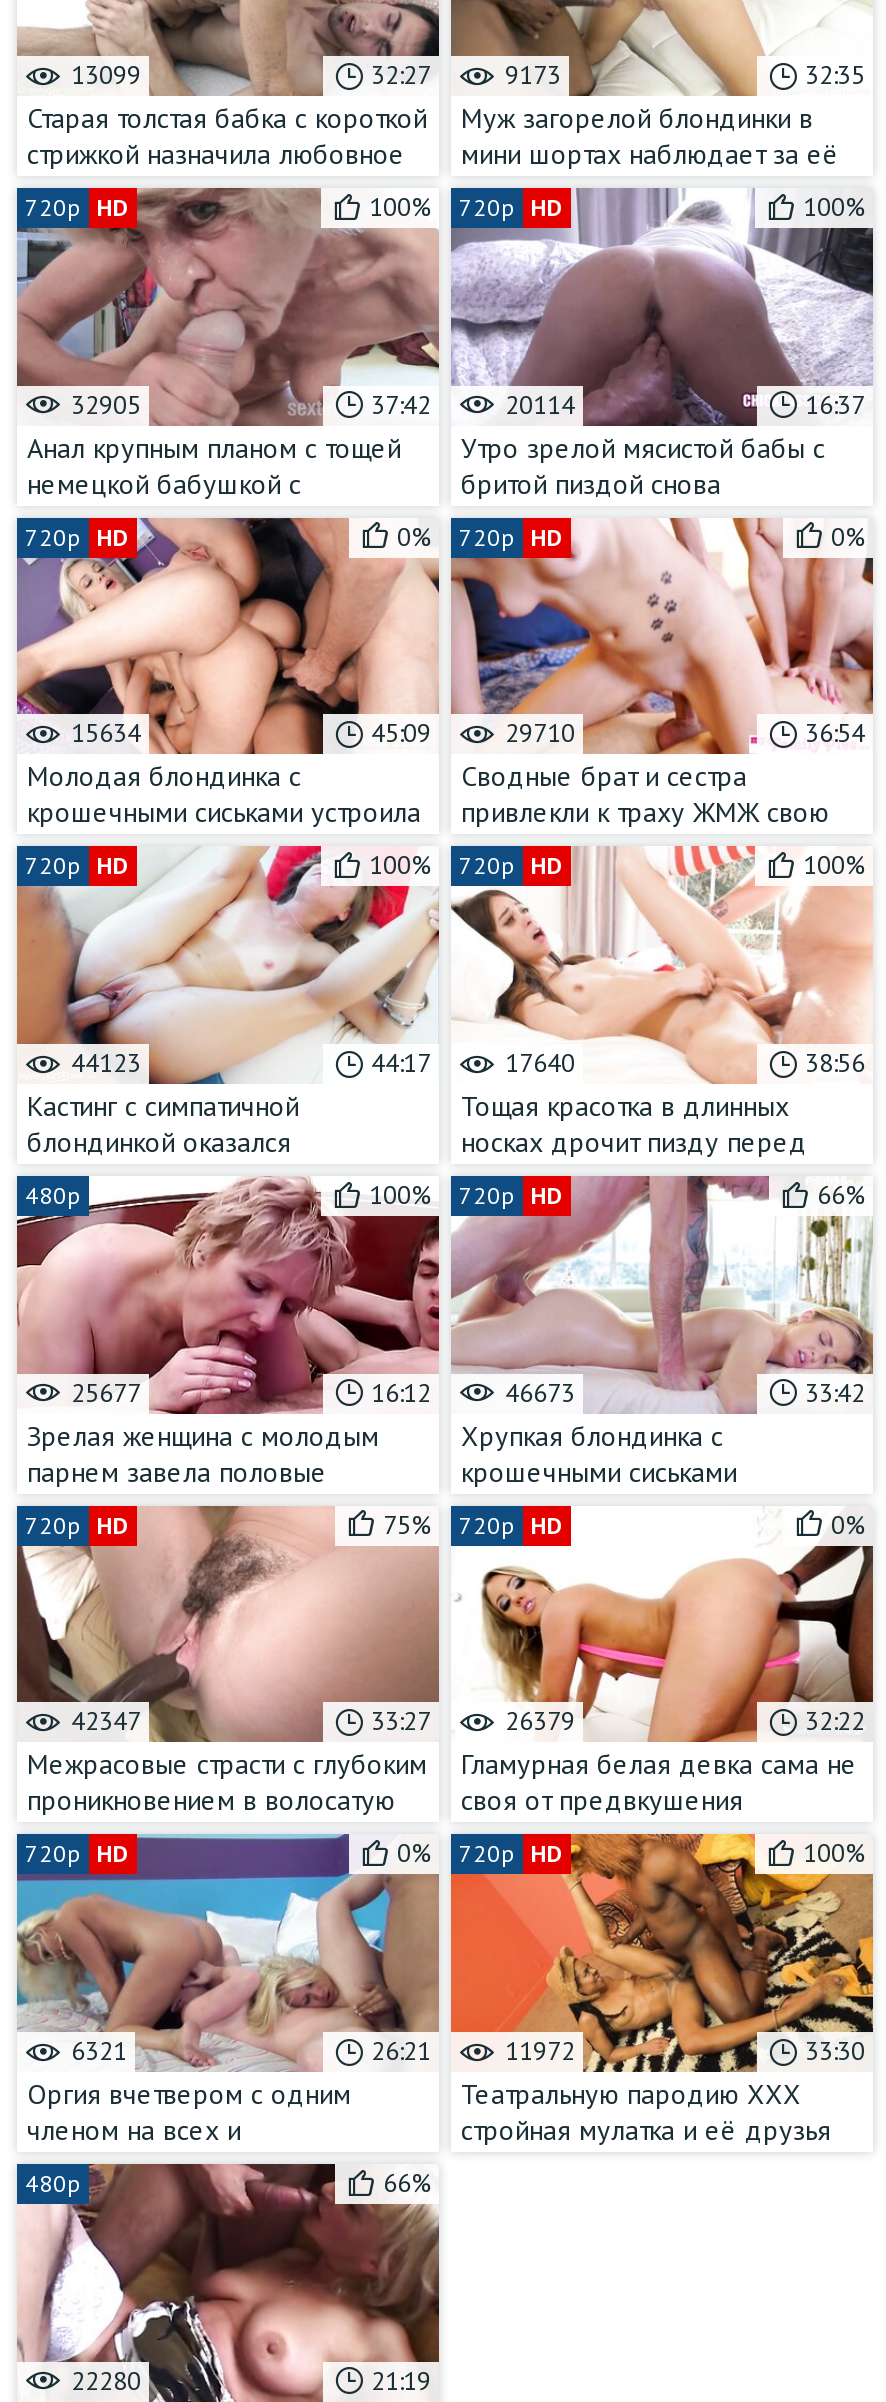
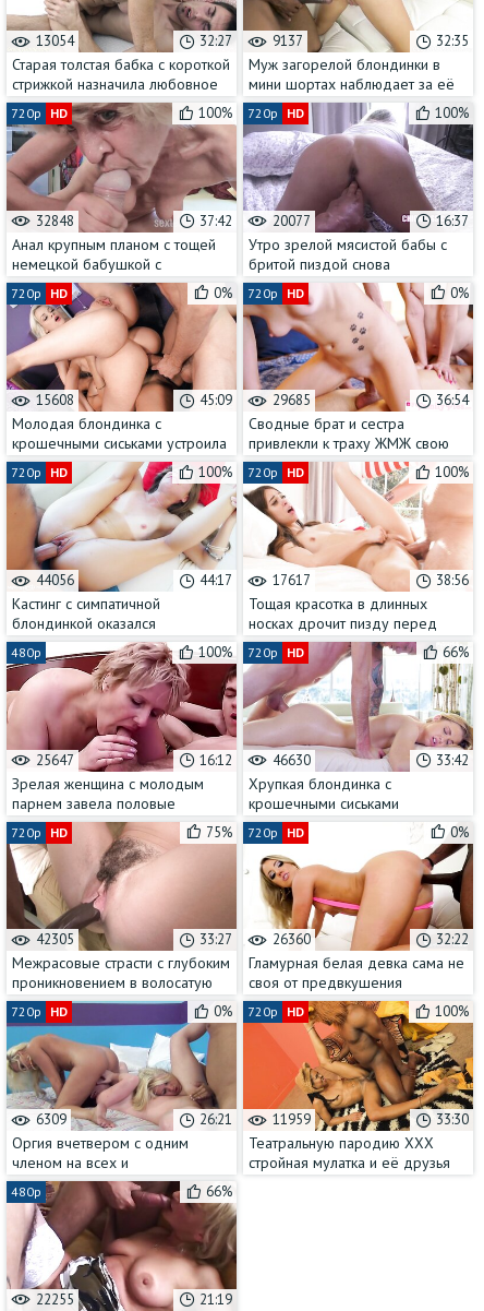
[65,58,141,92] 13099 -> [33,32,74,50] 13054
[371,58,561,92] 32:27 9173 -> [199,32,303,50] 32:27 9137
[65,387,141,421] 32905 -> [33,211,74,230] 32848
[371,387,575,421] 37:42 20114 -> [199,211,311,230] 37:42 20077
[65,716,141,750] 15634 -> [33,391,74,410] 15608
[371,716,575,750] 45:09 29710 -> [199,391,311,410] 45:09 29685
[65,1046,141,1080] 44123 -> [33,571,74,589] 44056
[371,1046,575,1080] 44:17 17640 -> [199,571,311,589] 44:17 17617
[65,1375,141,1409] 25677 -> [33,751,74,769] 25647
[371,1375,575,1409] 16:12 46673 -> [199,751,311,769] 16:12 46630
[65,1705,141,1739] 42347 -> [33,930,74,949] 42305
[371,1705,575,1739] 33:27 26379 -> [199,930,311,949] 33:27 26360
[65,2034,127,2068] 6321 -> [33,1110,66,1129] 6309
[371,2034,575,2068] 26:21 11972 -> [199,1110,311,1129] 26:21 11959
[65,2363,141,2397] 22280 -> [33,1290,74,1308] 22255

